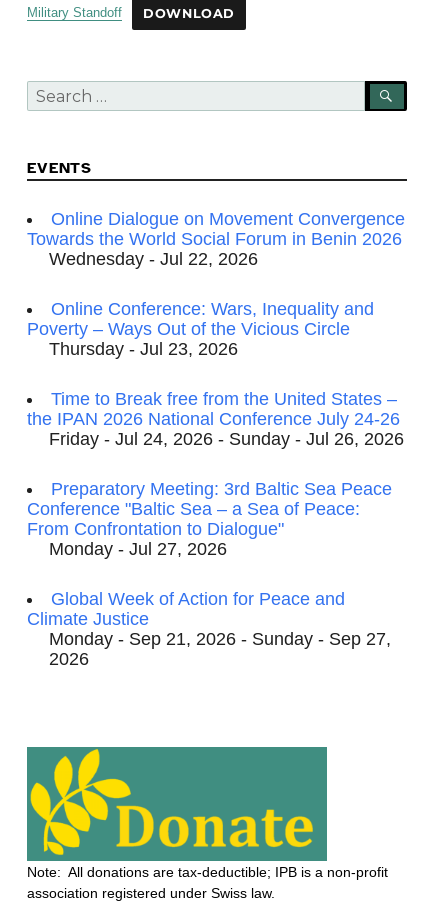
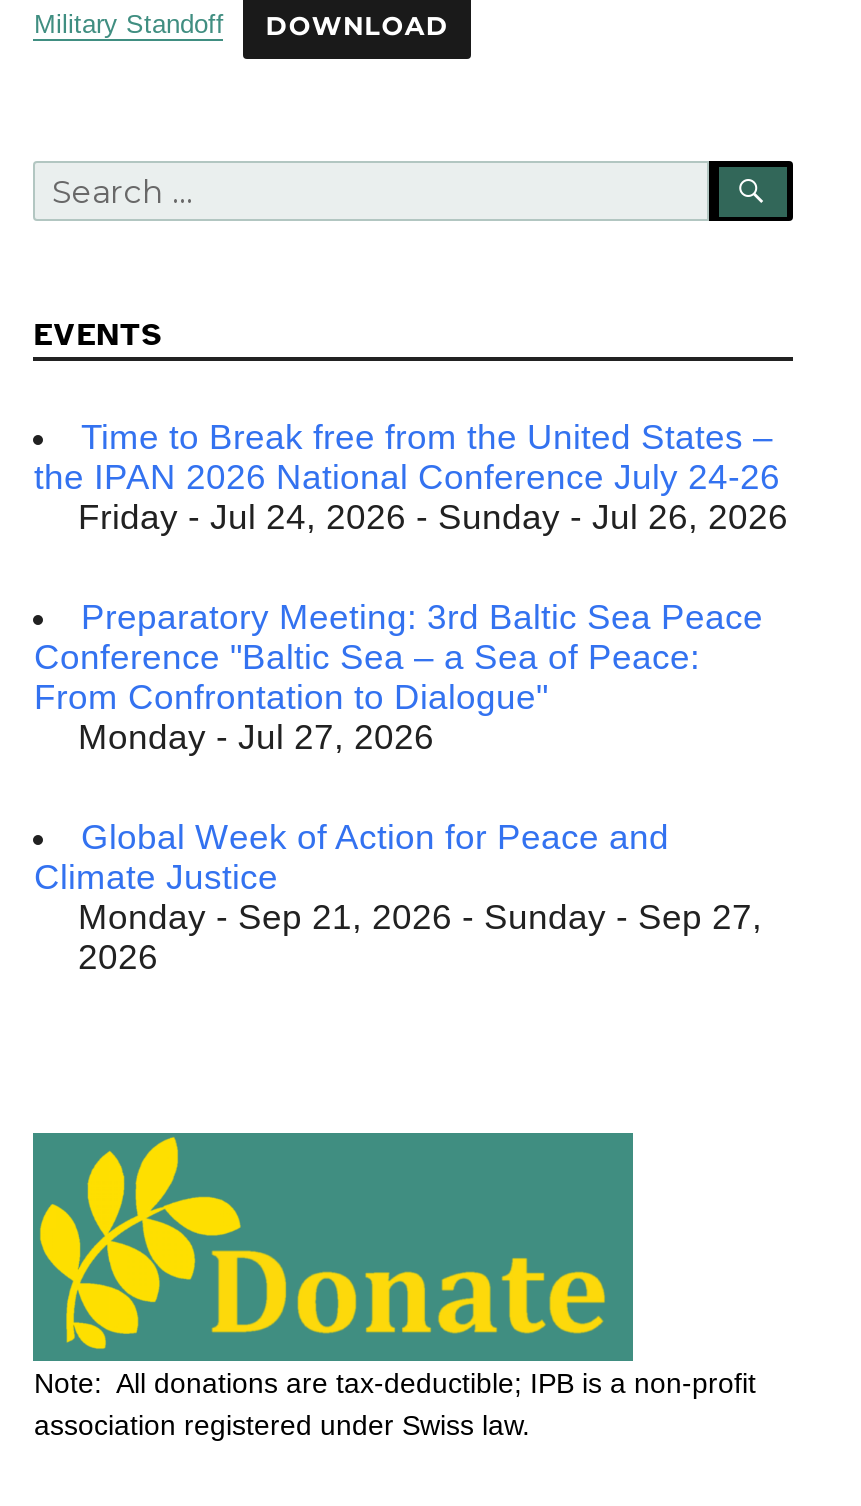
[27,209,405,359] Online Dialogue on Movement Convergence | Towards the World Social Forum in Benin 2026 | Wednesday - Jul 22, 2026 | Online Conference: Wars, Inequality and | Poverty – Ways Out of the Vicious Circle | Thursday - Jul 23, 2026 -> none

